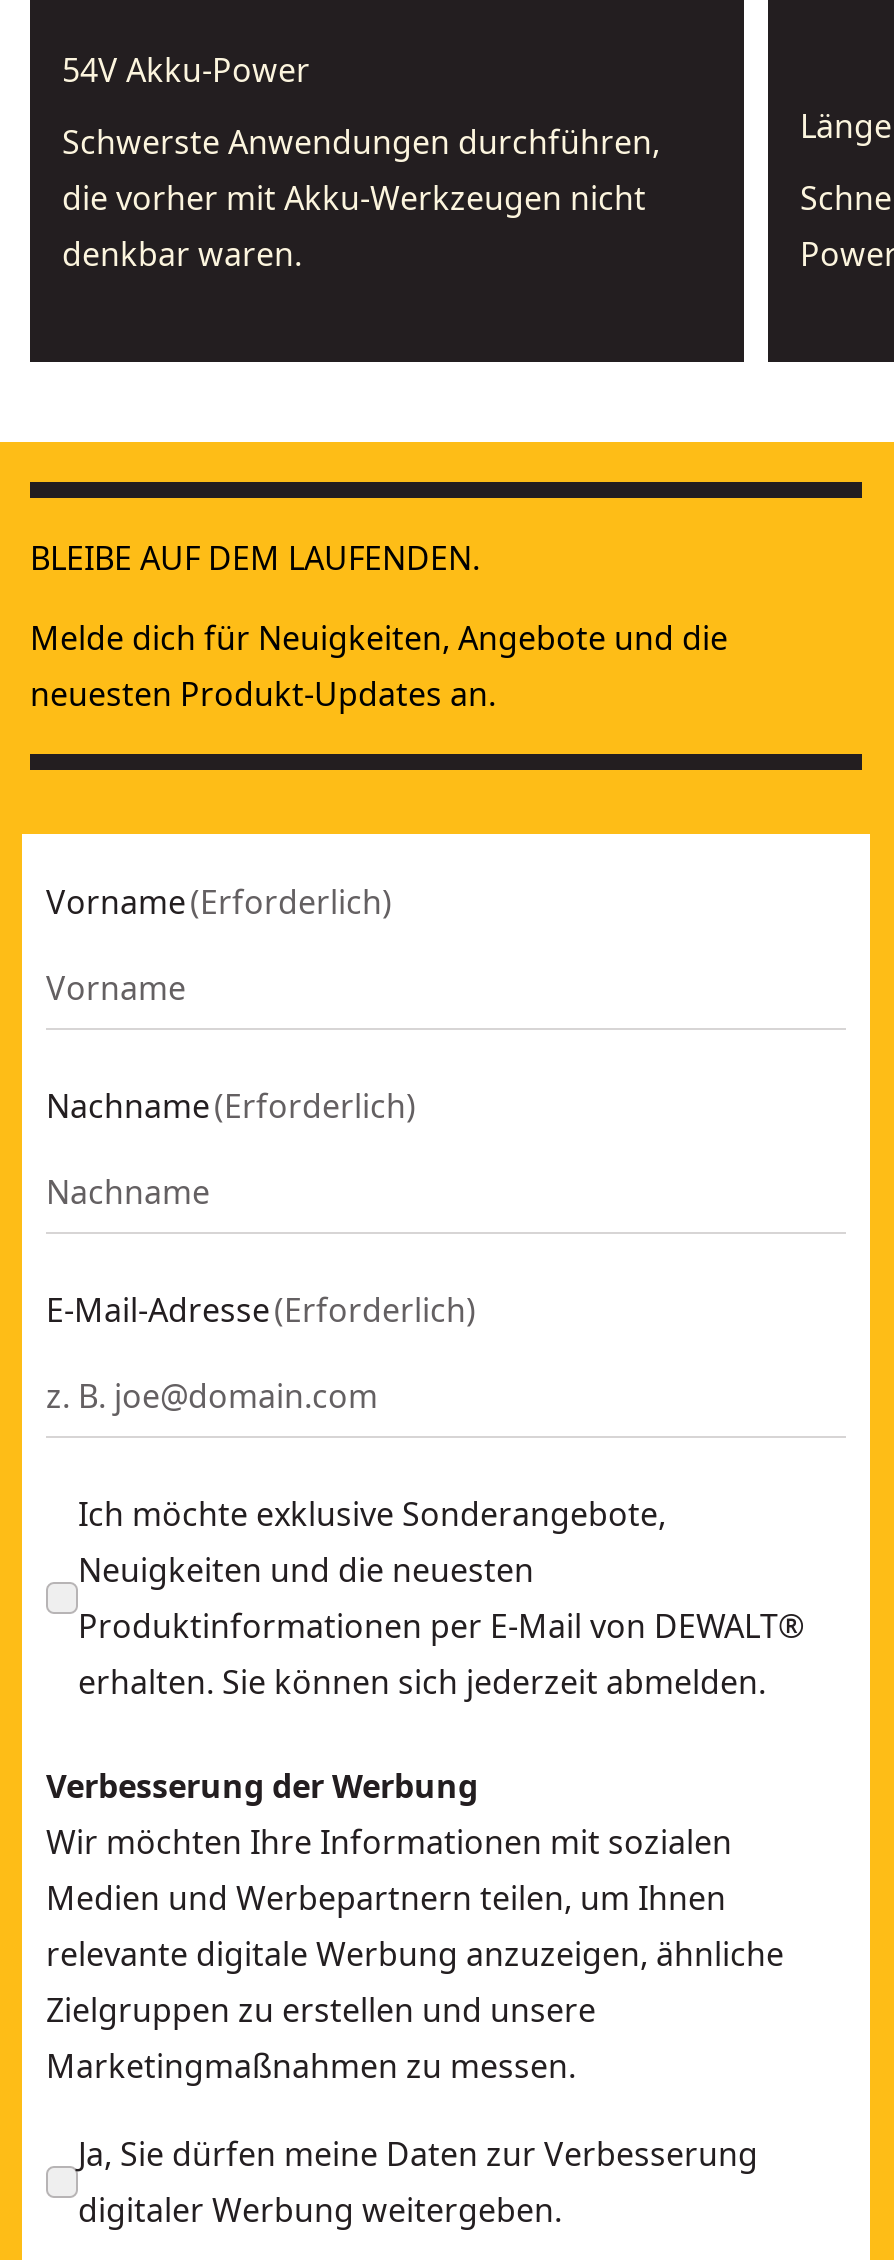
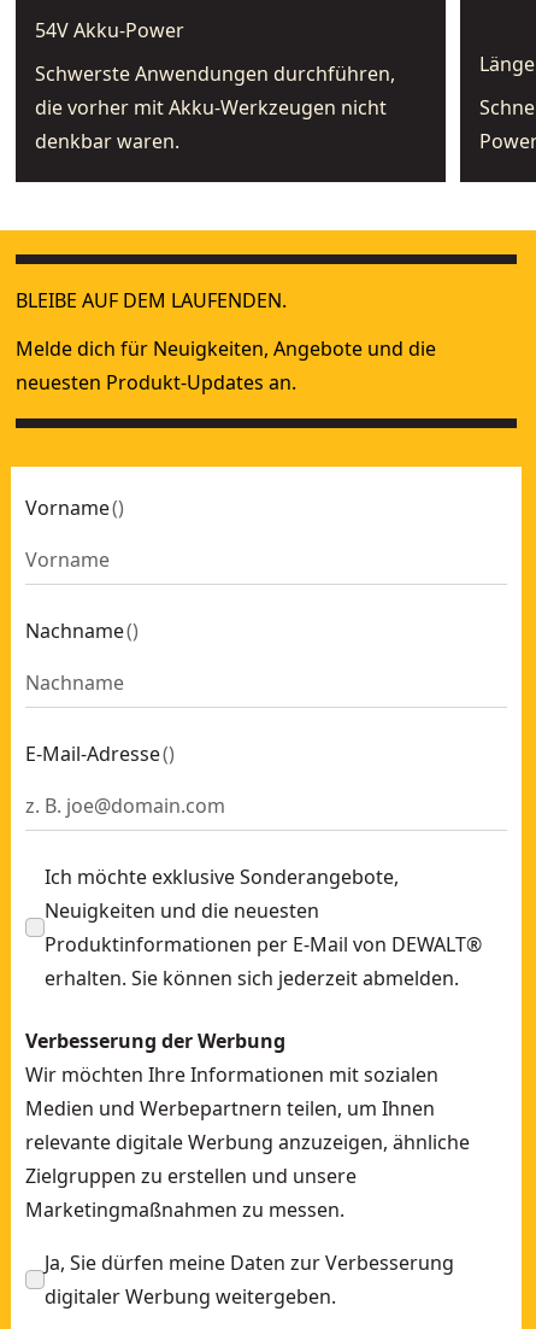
[46,880,392,924] Vorname (Erforderlich) -> [25,494,124,521] Vorname ()
[46,1084,416,1128] Nachname (Erforderlich) -> [25,617,139,644] Nachname ()
[46,1288,476,1332] E-Mail-Adresse (Erforderlich) -> [25,740,175,767] E-Mail-Adresse ()

